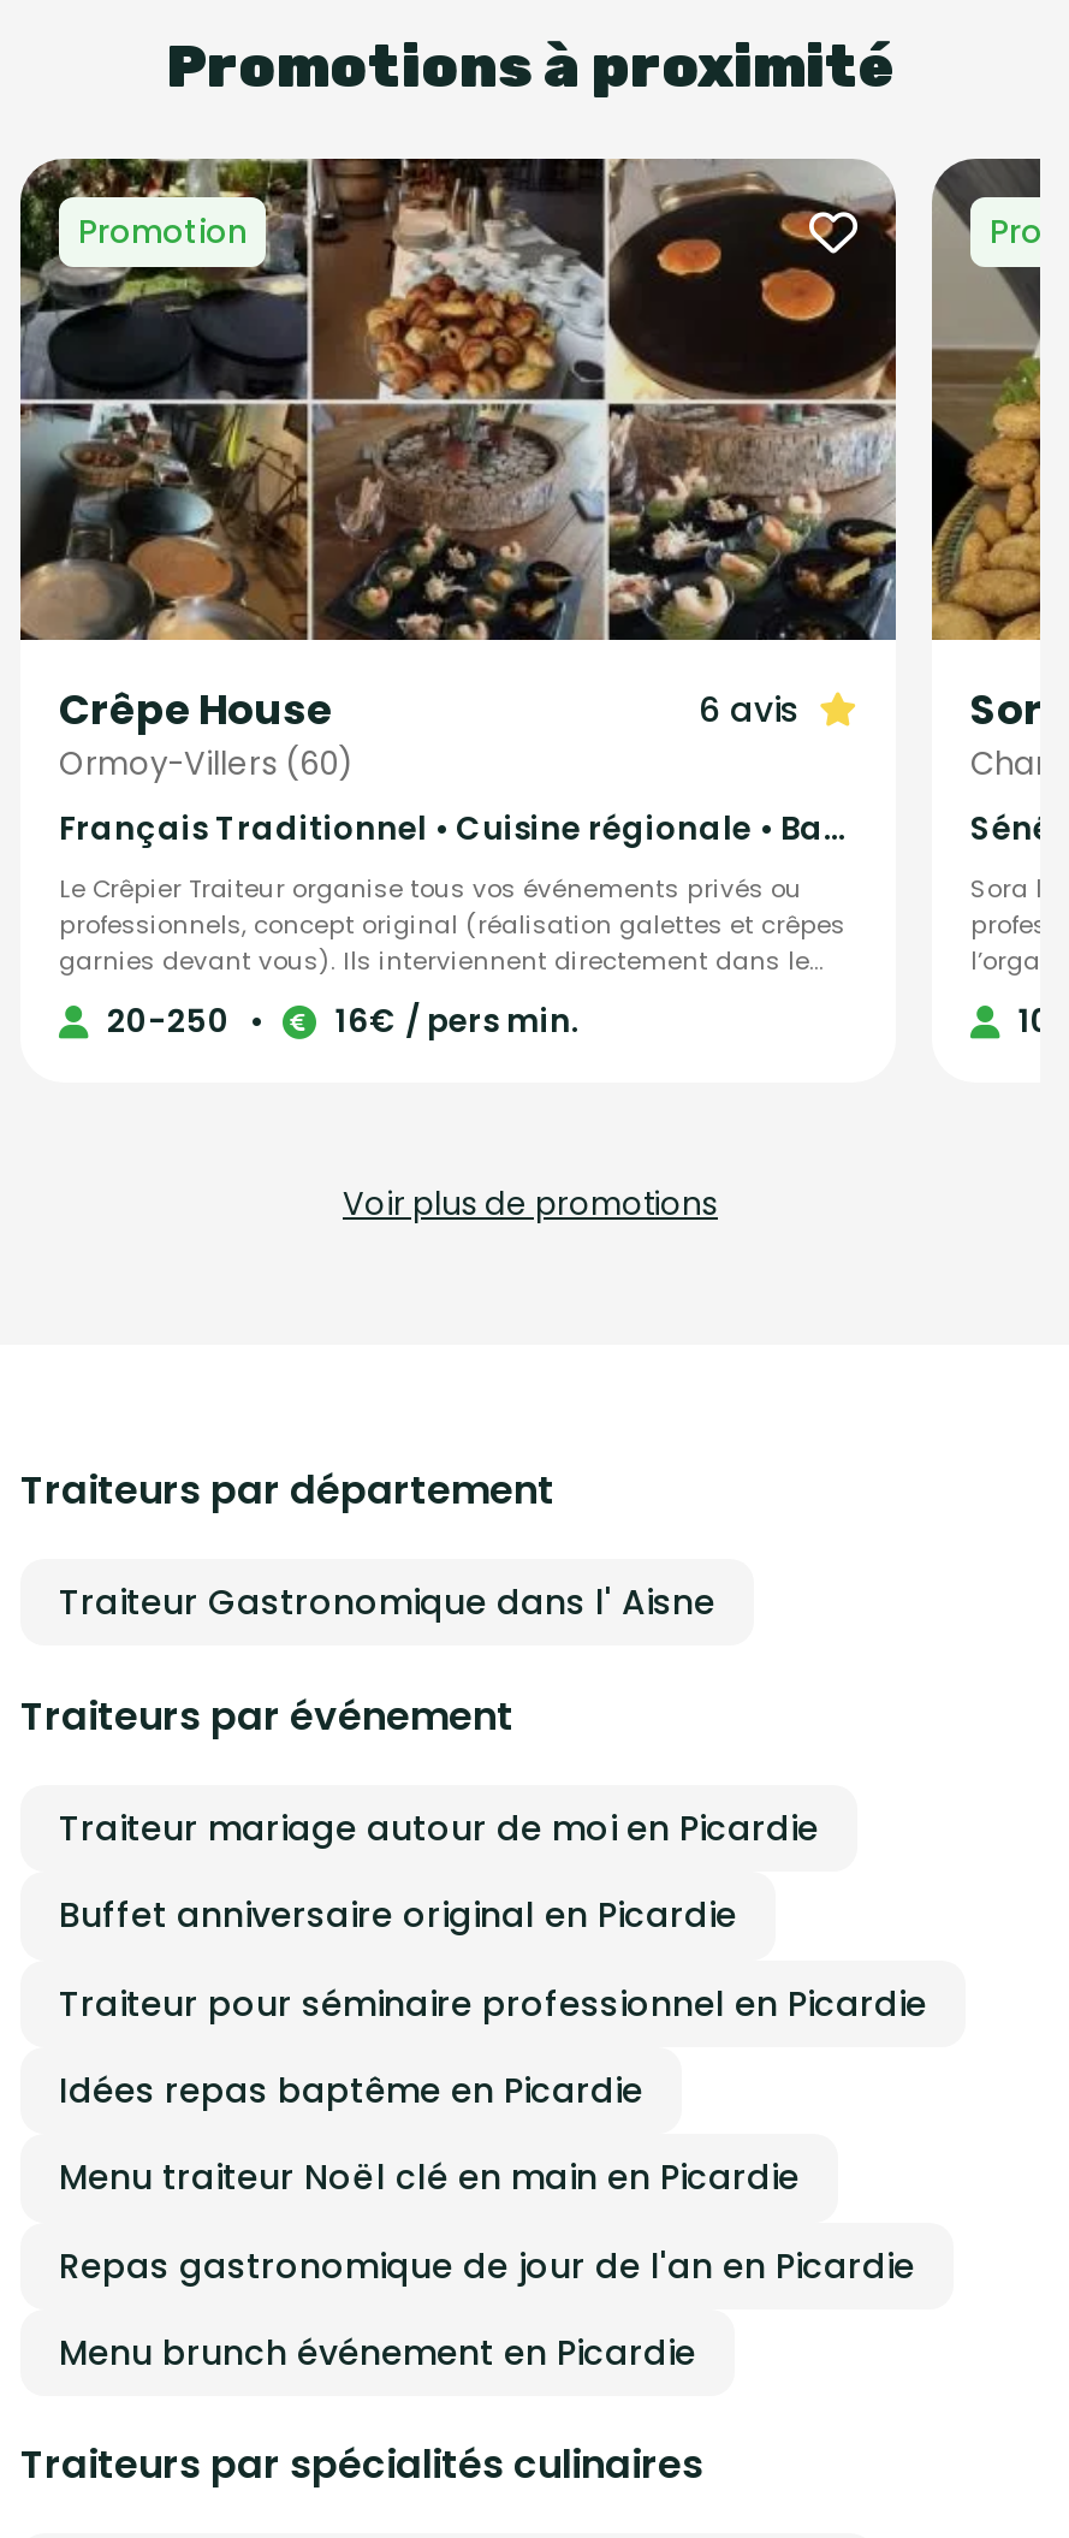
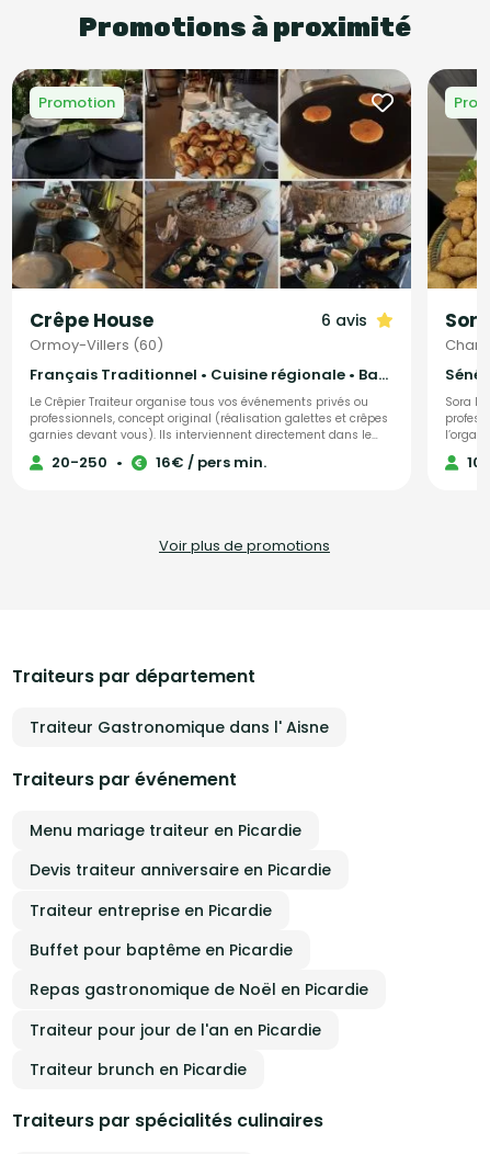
[59,1804,819,1852] Traiteur mariage autour de moi en Picardie -> [30,819,301,841] Menu mariage traiteur en Picardie
[59,1892,737,1940] Buffet anniversaire original en Picardie -> [30,859,331,881] Devis traiteur anniversaire en Picardie
[59,1979,927,2027] Traiteur pour séminaire professionnel en Picardie -> [30,899,272,921] Traiteur entreprise en Picardie
[59,2067,643,2115] Idées repas baptême en Picardie -> [30,939,293,961] Buffet pour baptême en Picardie
[59,2154,800,2202] Menu traiteur Noël clé en main en Picardie -> [30,979,368,1001] Repas gastronomique de Noël en Picardie
[59,2242,915,2290] Repas gastronomique de jour de l'an en Picardie -> [30,1019,321,1041] Traiteur pour jour de l'an en Picardie
[59,2329,696,2377] Menu brunch événement en Picardie -> [30,1059,247,1081] Traiteur brunch en Picardie

